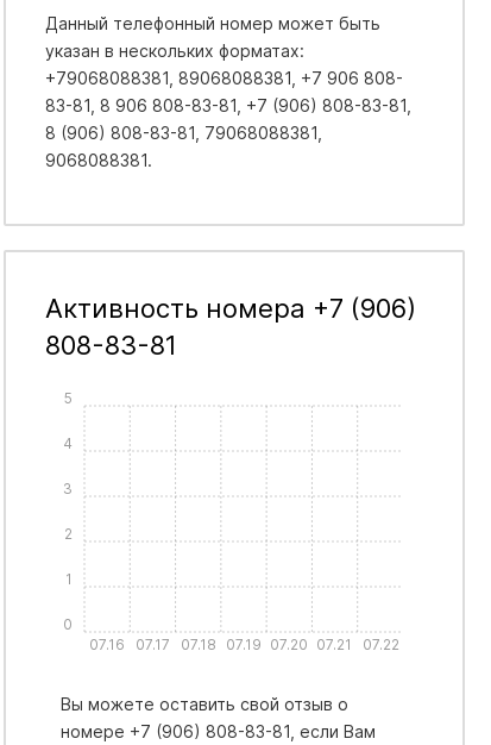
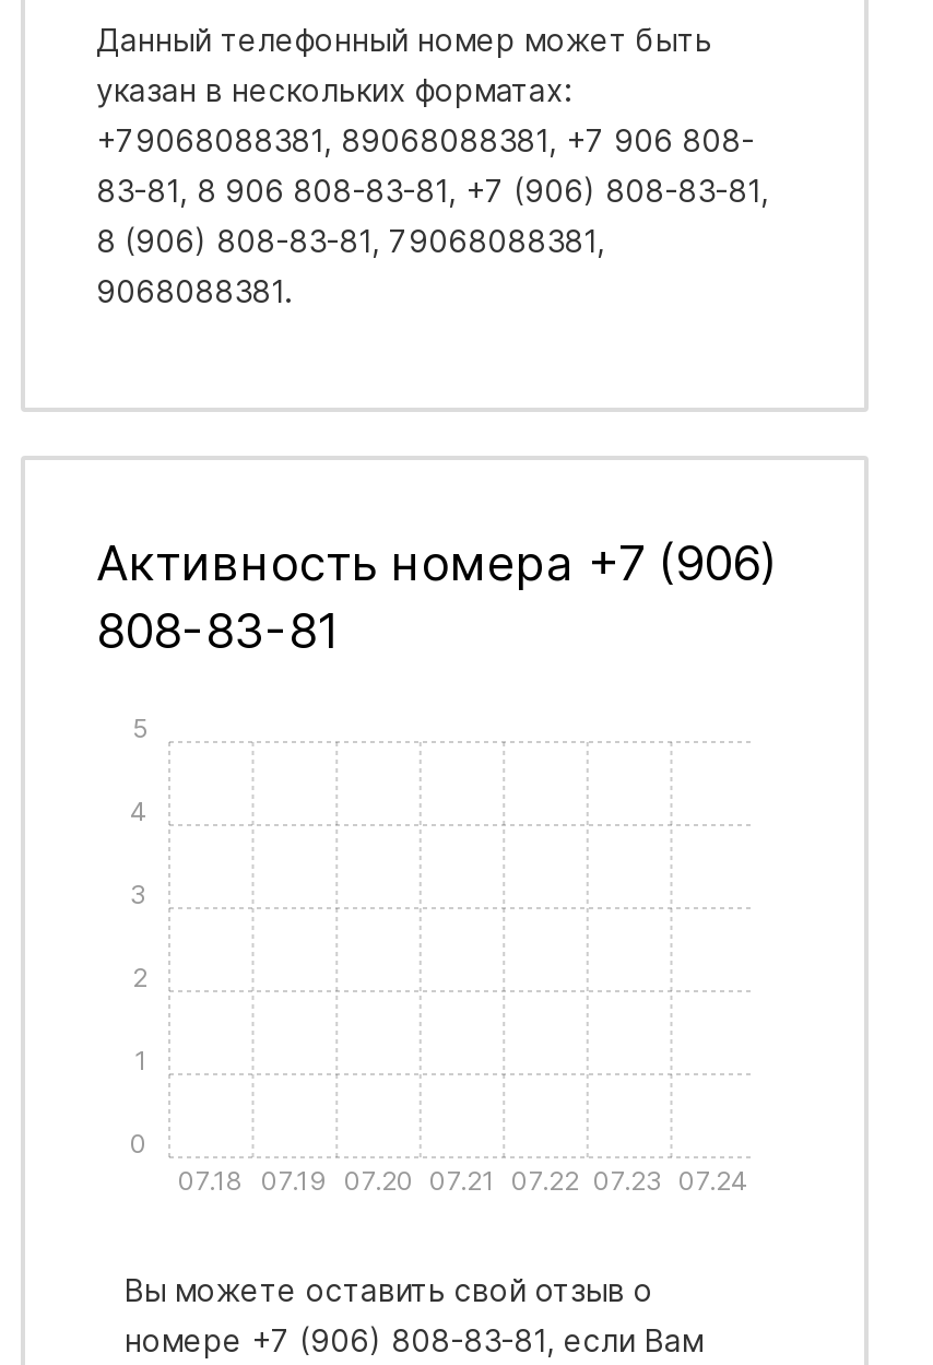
[89,635,398,653] 07.16 07.17 | 07.18 07.19 07.20 07.21 07.22 -> [177,1163,747,1196] 07.18 07.19 07.20 07.21 07.22 07.23 07.24

